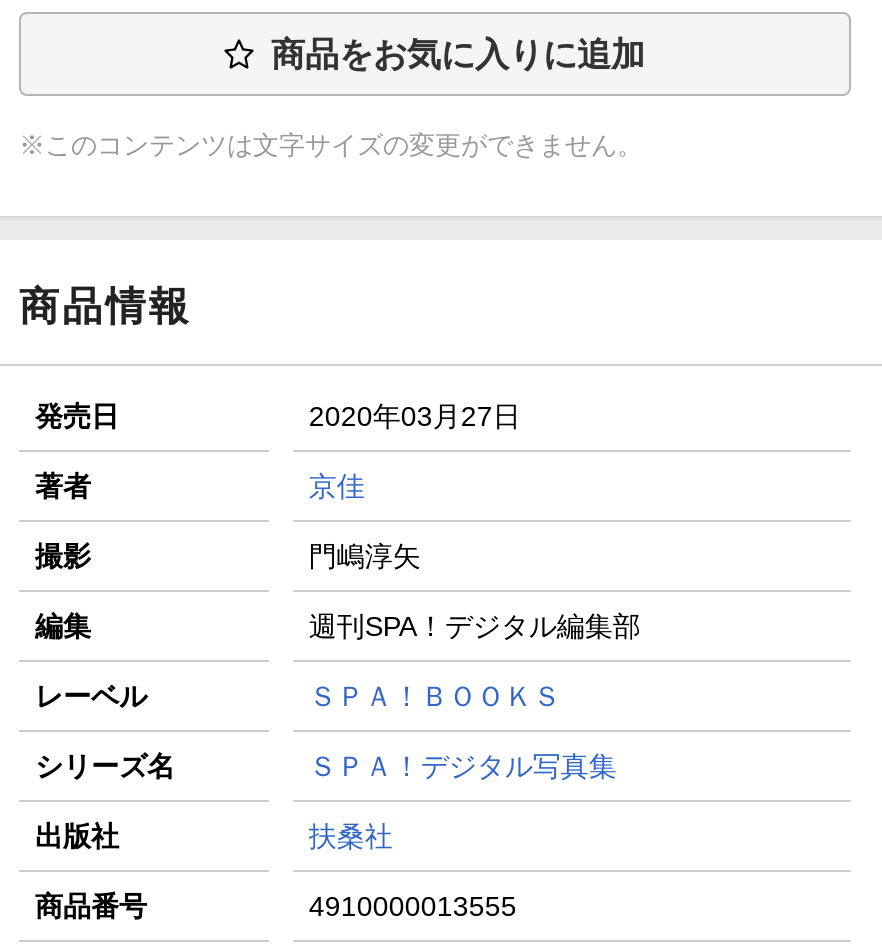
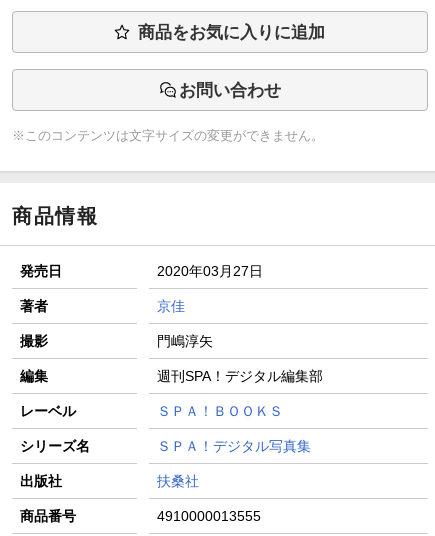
none -> [179,81,281,100] お問い合わせ

